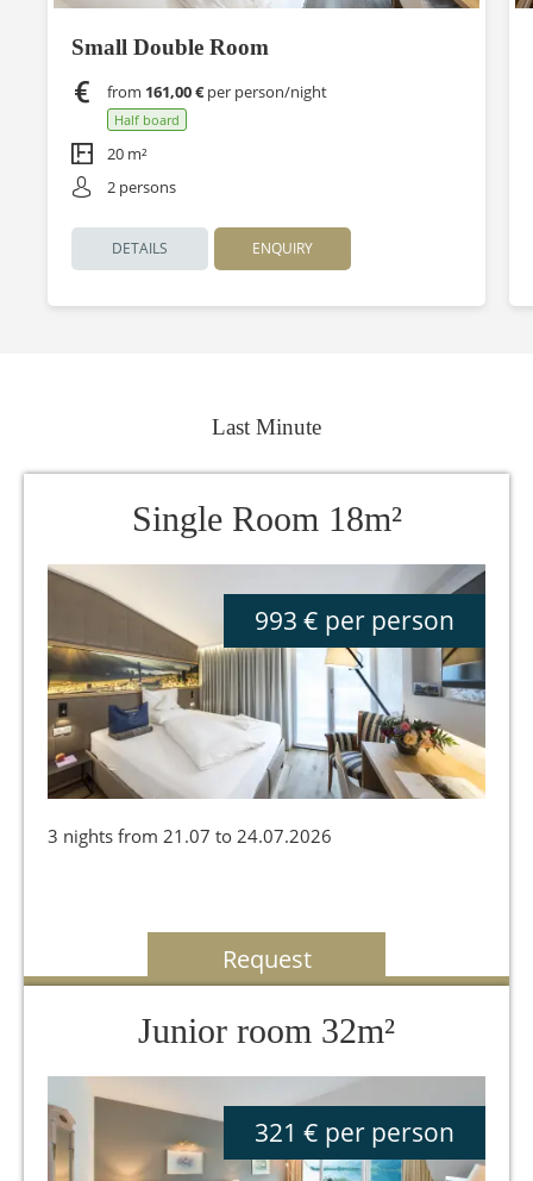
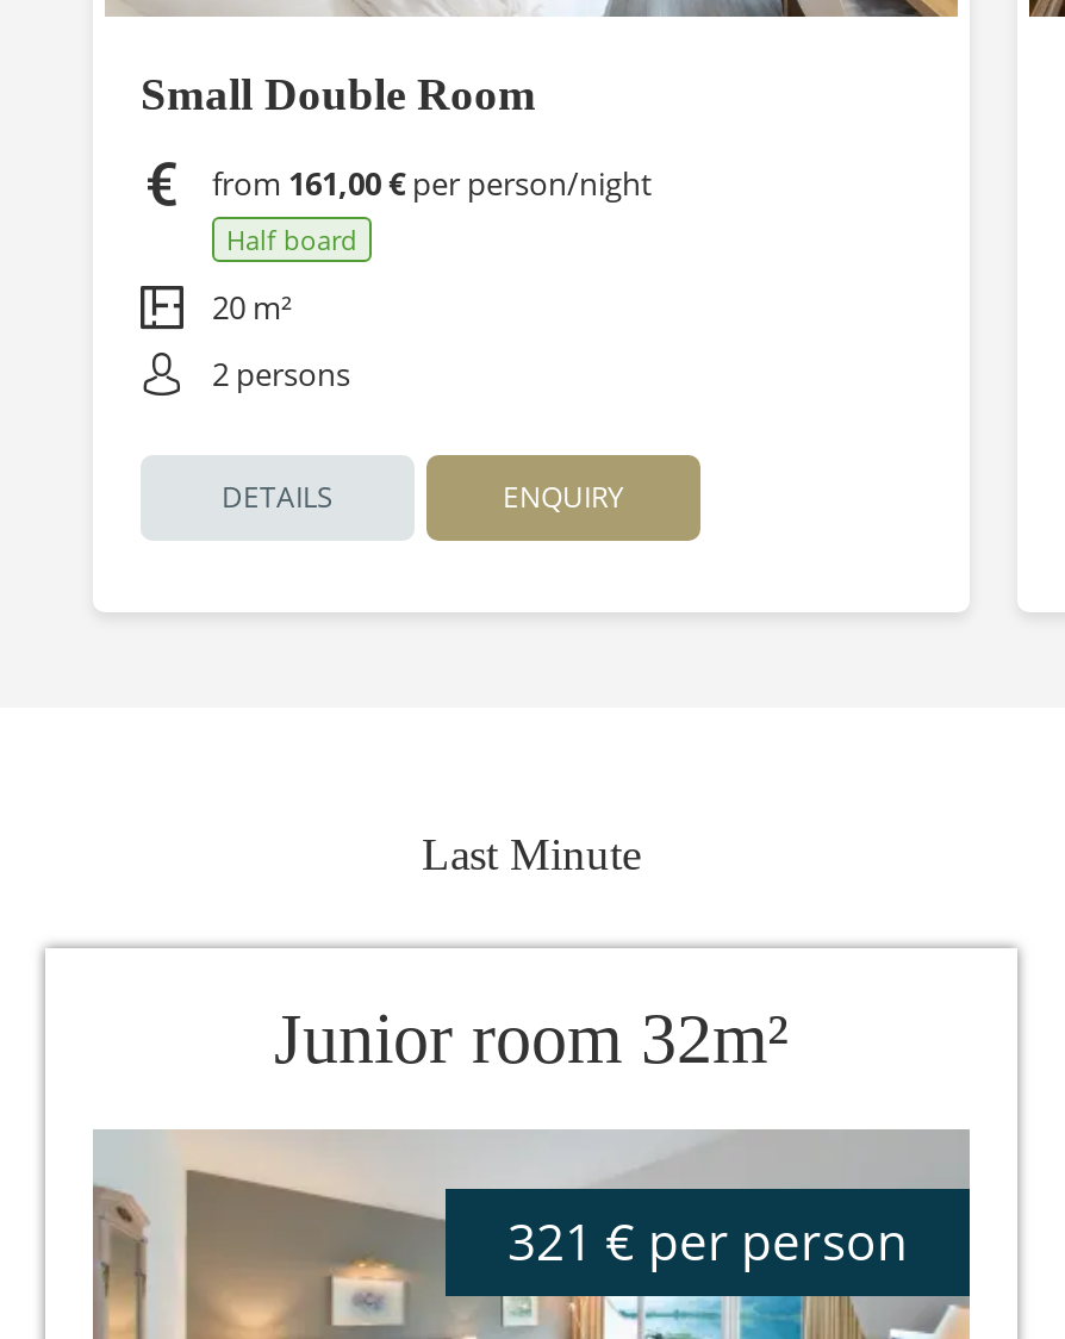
[48,499,487,800] [image] | Single Room 18m² | 993 € per person -> none
[48,824,332,848] 3 nights from 21.07 to 24.07.2026 -> none
[222,943,311,975] Request -> none

